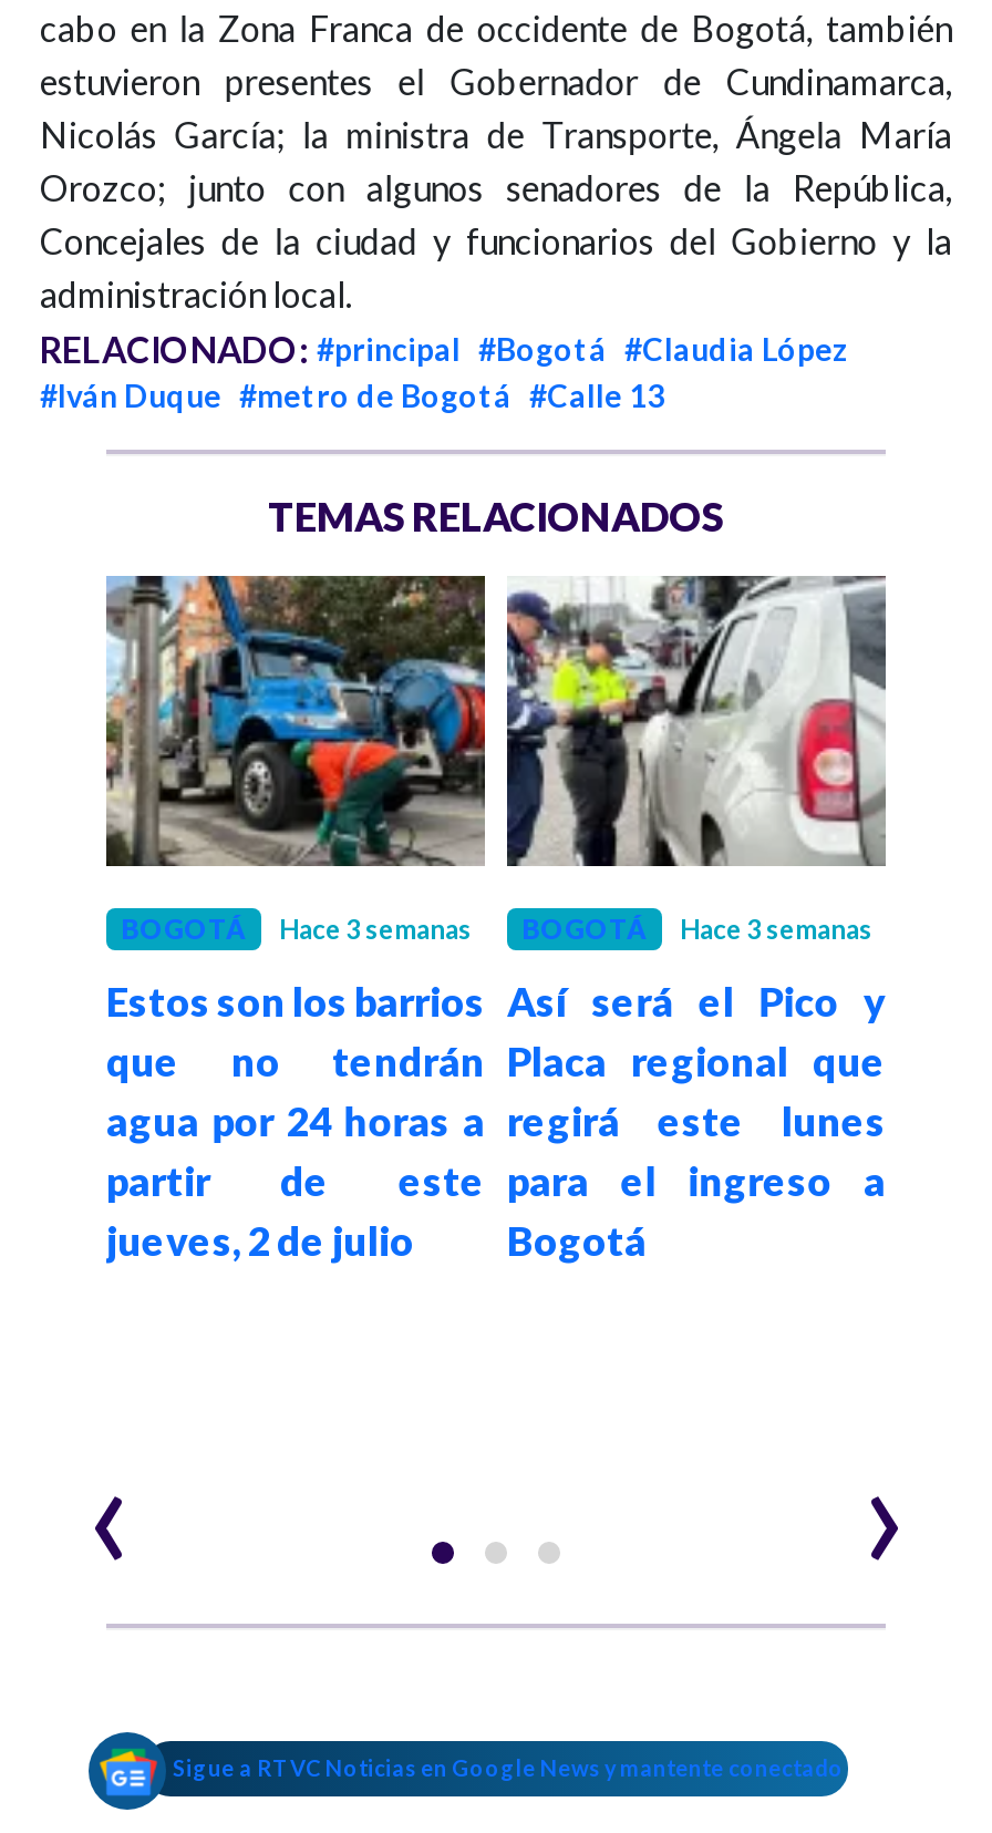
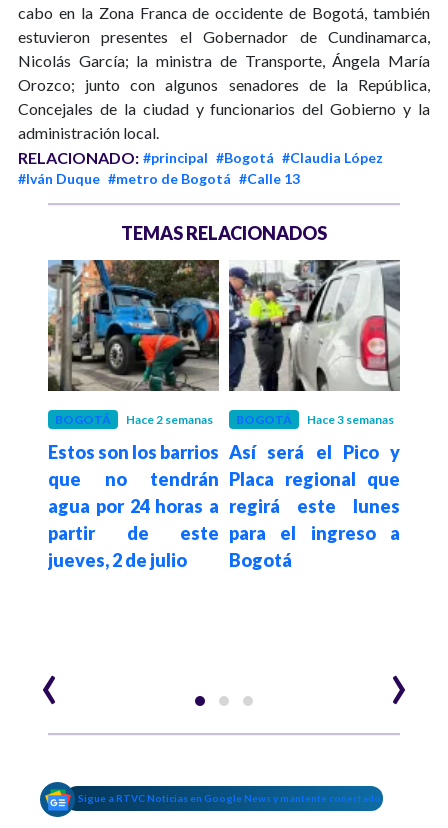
[279,913,472,947] Hace 3 semanas -> [126,412,213,427] Hace 2 semanas

